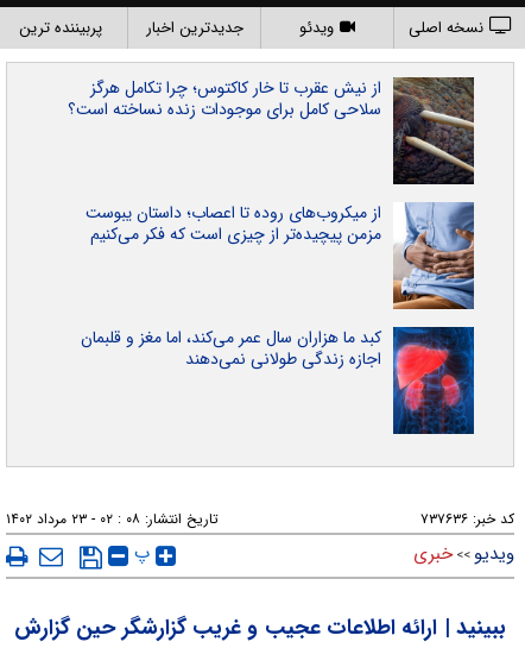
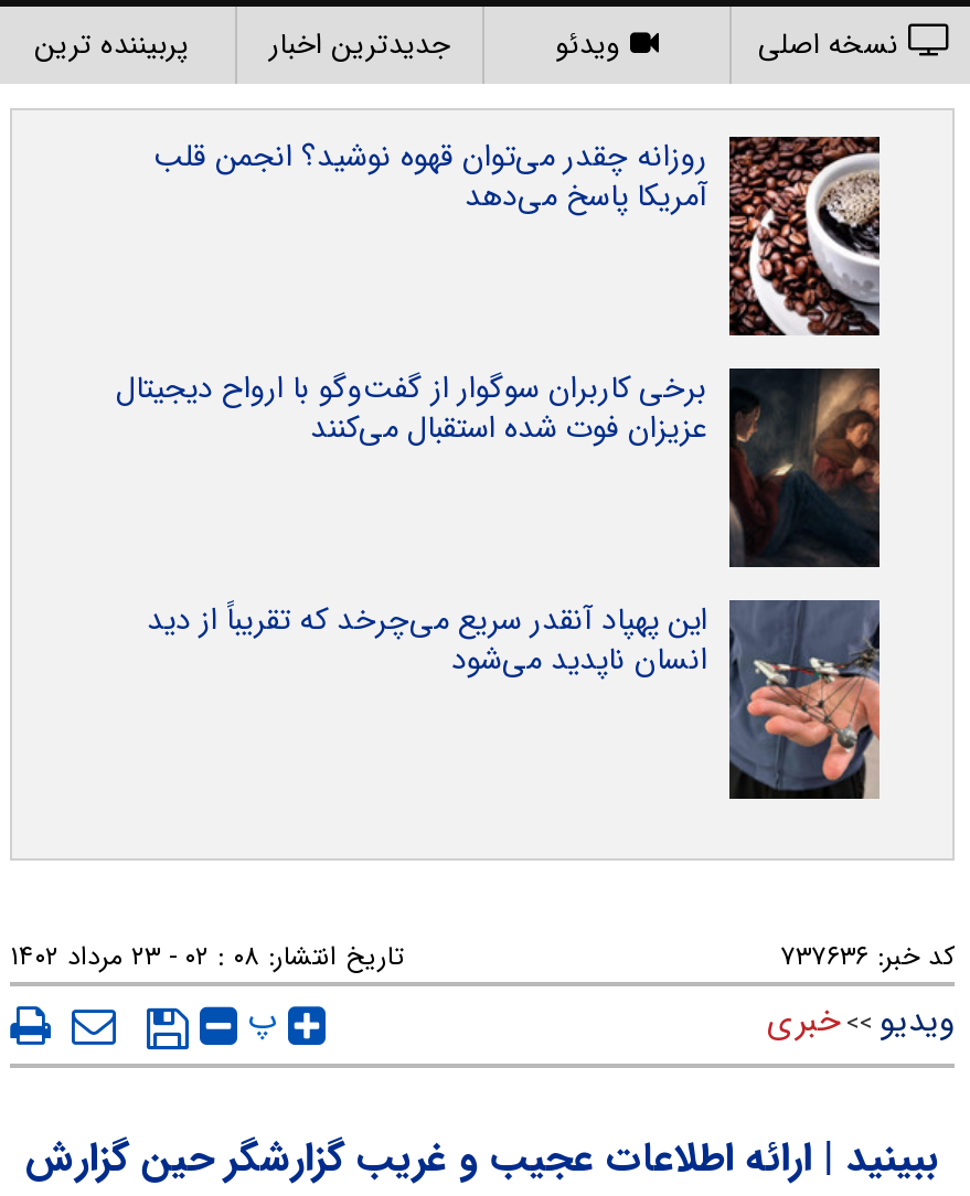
[68,75,474,185] [image] | از نیش عقرب تا خار کاکتوس؛ چرا تکامل هرگز | سلاحی کامل برای موجودات زنده نساخته است؟ -> [153,132,880,335] [image] | روزانه چقدر می‌توان قهوه نوشید؟ انجمن قلب | آمریکا پاسخ می‌دهد
[86,200,475,310] [image] | از میکروب‌های روده تا اعصاب؛ داستان یبوست | مزمن پیچیده‌تر از چیزی است که فکر می‌کنیم -> [116,364,882,569] [image] | برخی کاربران سوگوار از گفت‌وگو با ارواح دیجیتال | عزیزان فوت شده استقبال می‌کنند
[81,325,475,435] [image] | کبد ما هزاران سال عمر می‌کند، اما مغز و قلبمان | اجازه زندگی طولانی نمی‌دهند -> [147,596,882,799] [image] | این پهپاد آنقدر سریع می‌چرخد که تقریباً از دید | انسان ناپدید می‌شود

